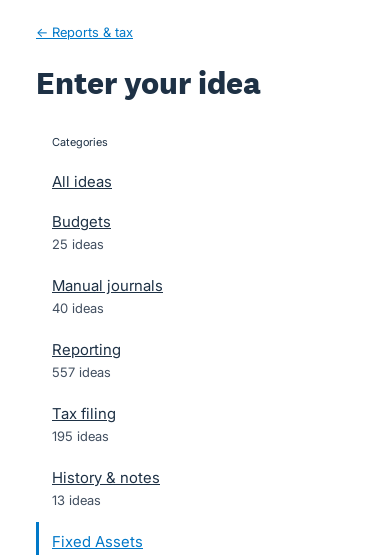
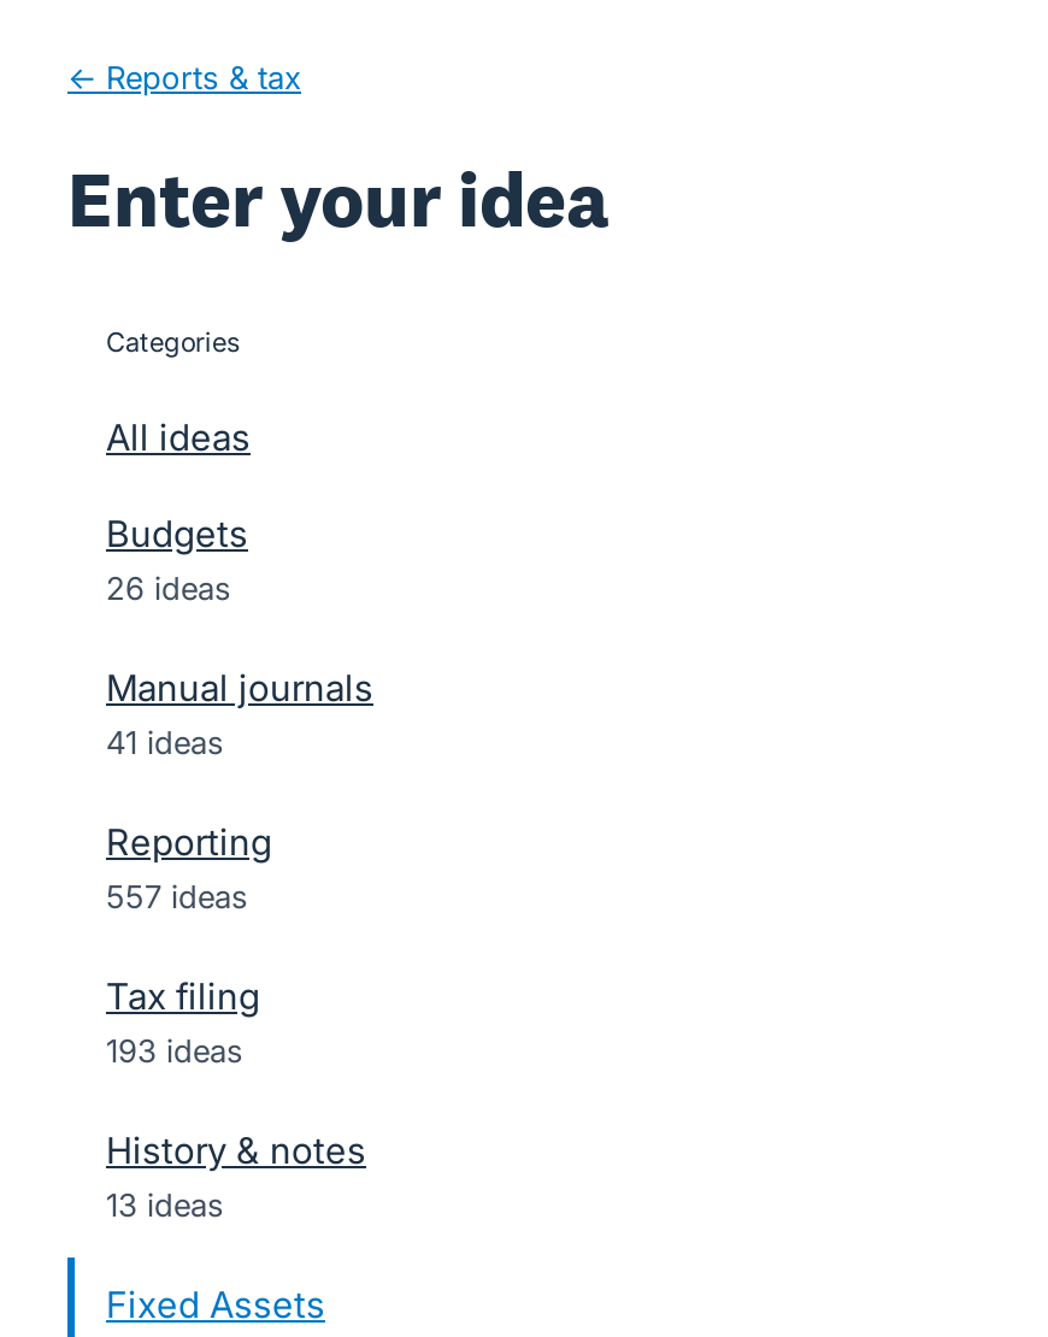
[52,236,104,252] 25 ideas -> [106,569,231,607] 26 ideas
[52,300,104,316] 40 ideas -> [106,723,224,761] 41 ideas
[52,428,109,444] 195 ideas -> [106,1031,243,1070] 193 ideas

